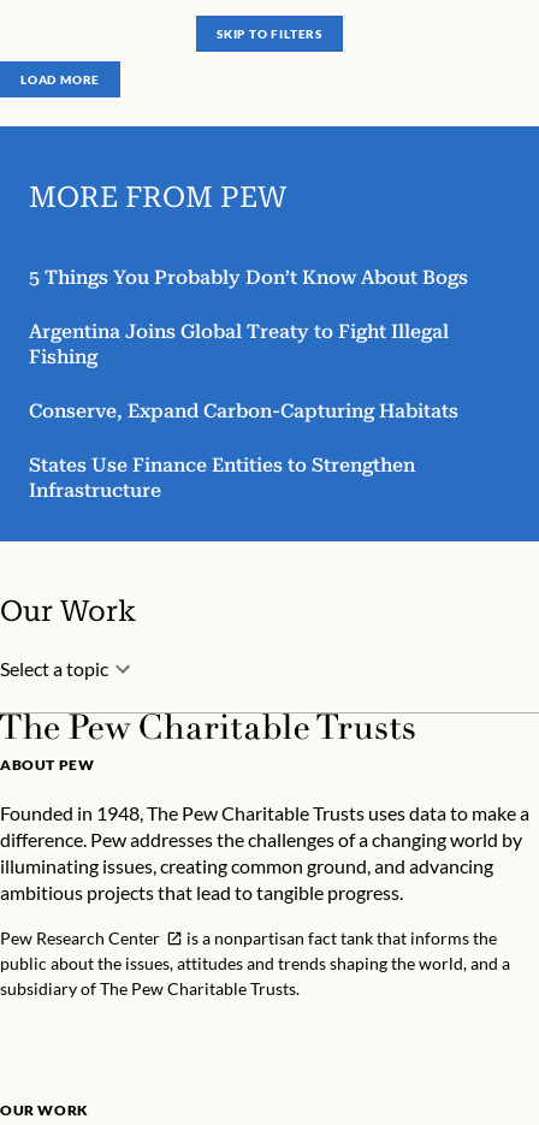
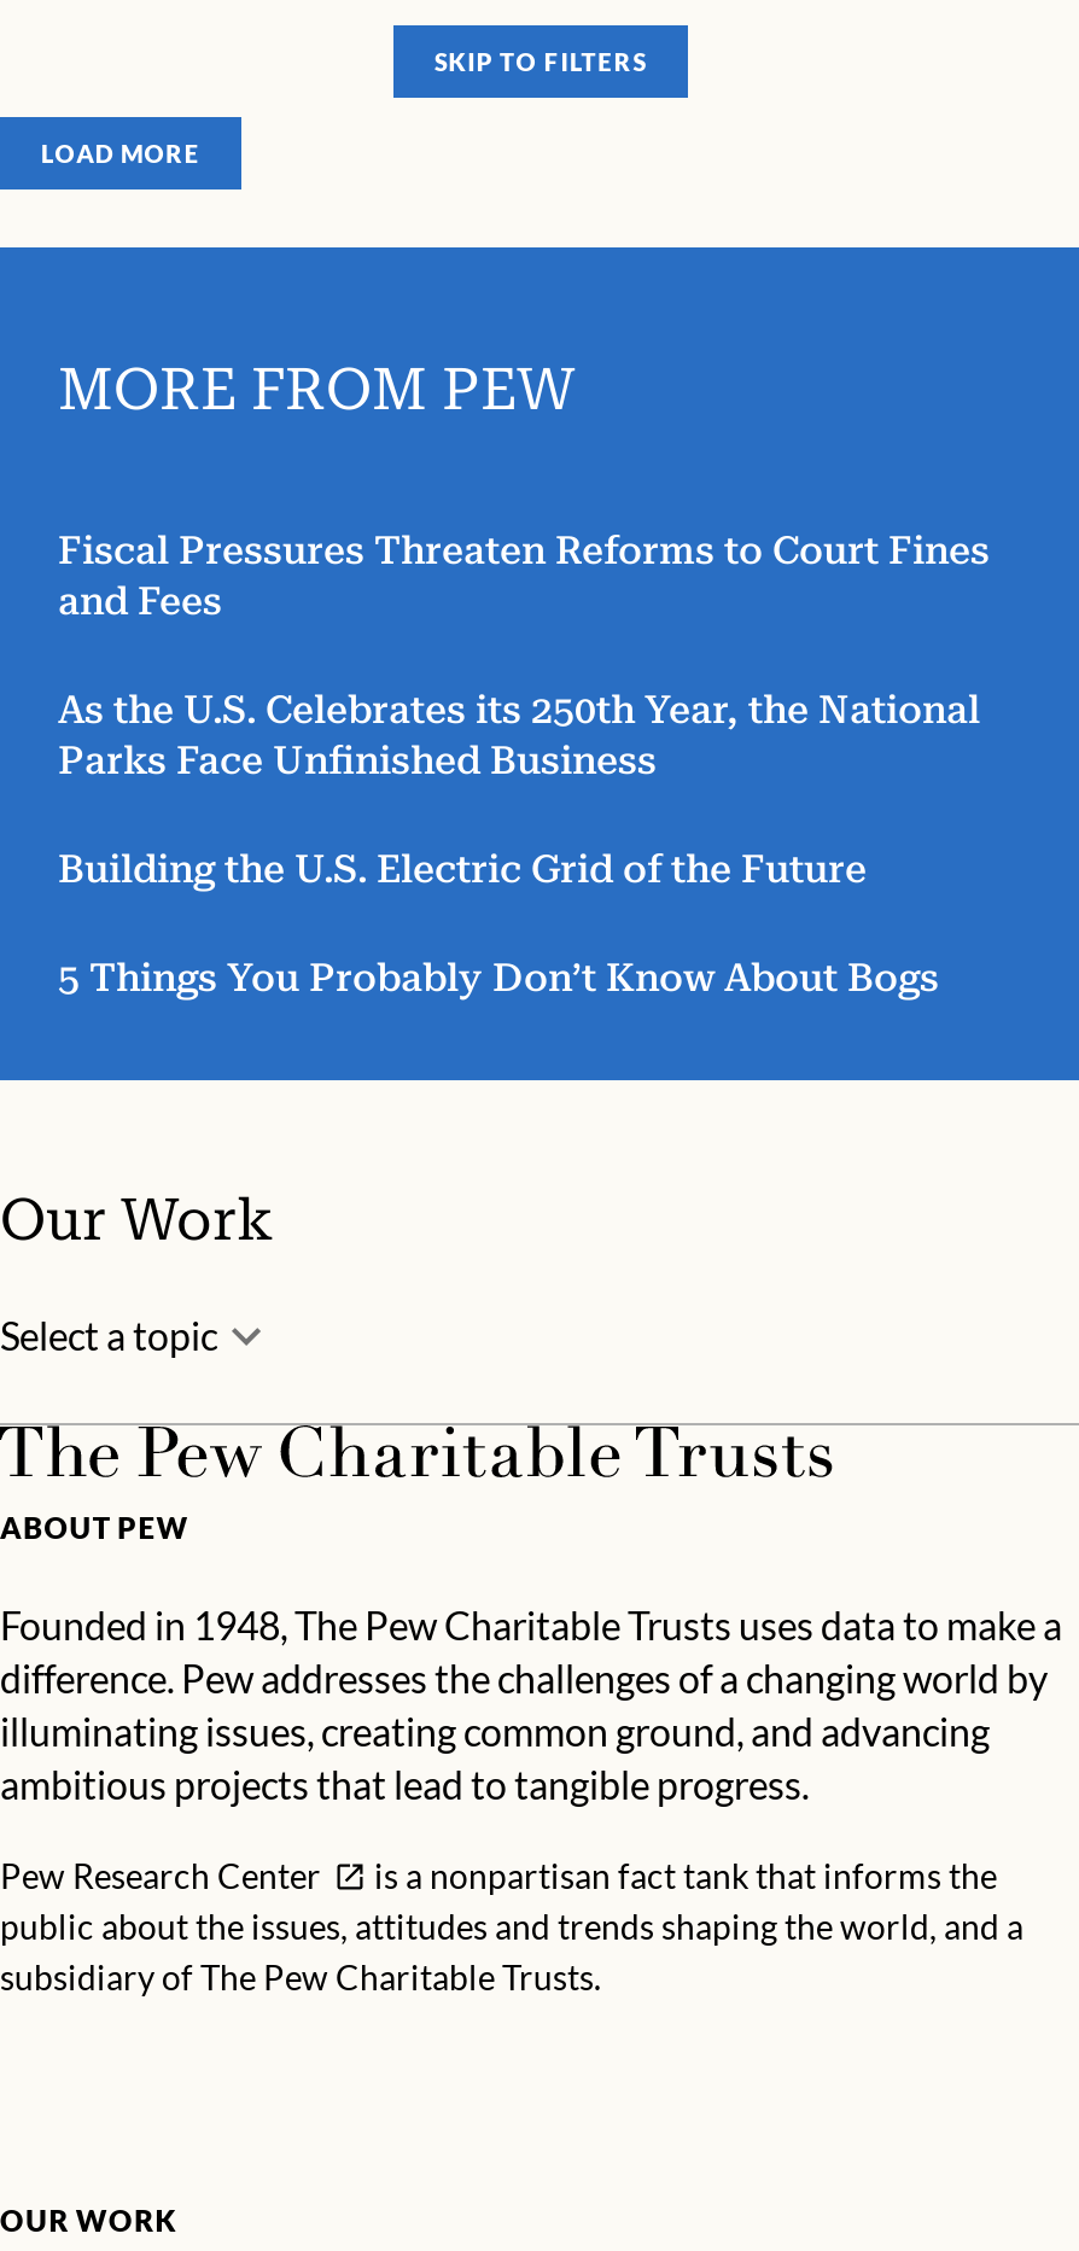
none -> [58,526,990,891] Fiscal Pressures Threaten Reforms to Court Fines | and Fees | As the U.S. Celebrates its 250th Year, the National | Parks Face Unfinished Business | Building the U.S. Electric Grid of the Future
moved [29,265,468,288] -> [58,954,939,999]: 5 Things You Probably Don’t Know About Bogs
[29,319,458,501] Argentina Joins Global Treaty to Fight Illegal | Fishing | Conserve, Expand Carbon-Capturing Habitats | States Use Finance Entities to Strengthen | Infrastructure -> none

